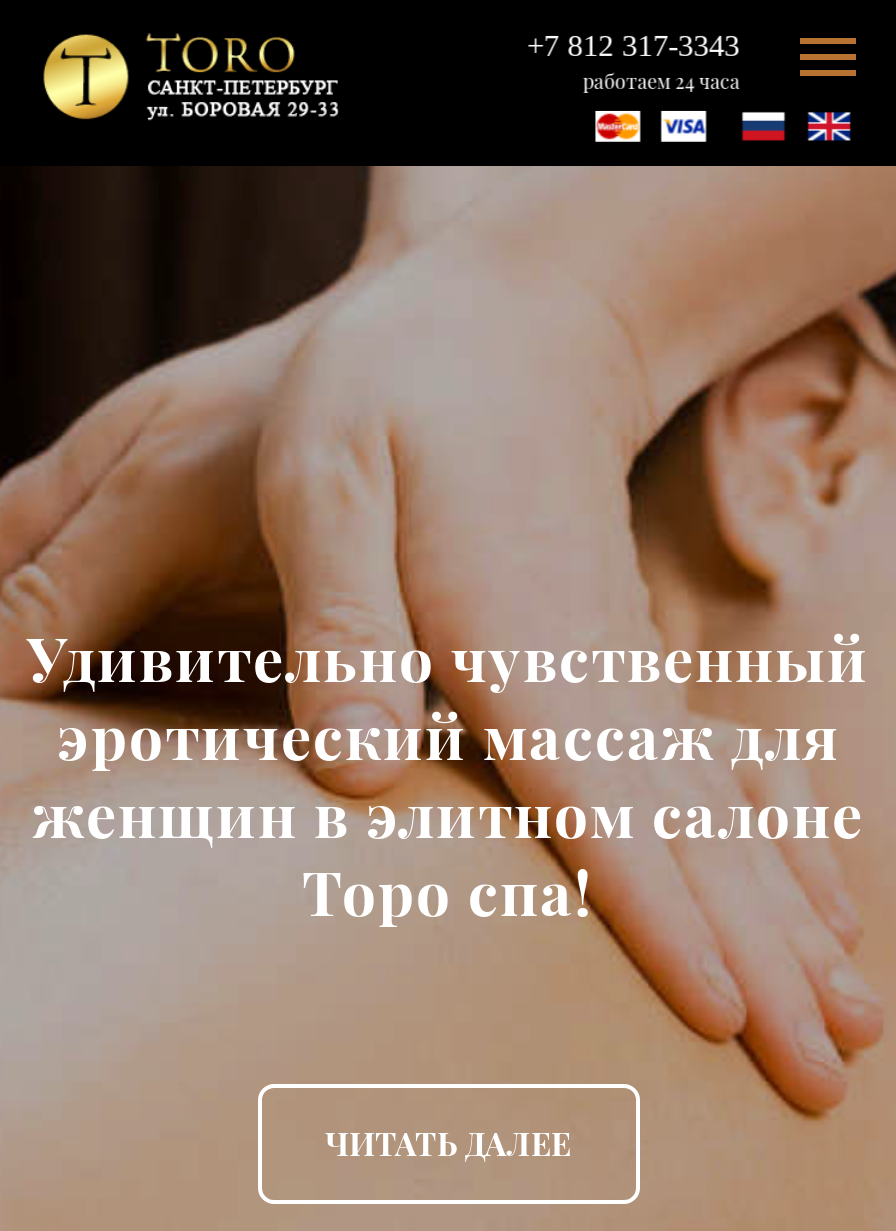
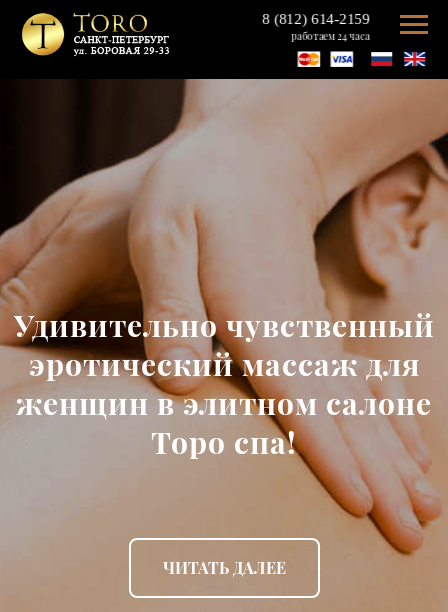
[527,28,740,63] +7 812 317-3343 -> [262,10,370,28] 8 (812) 614-2159

